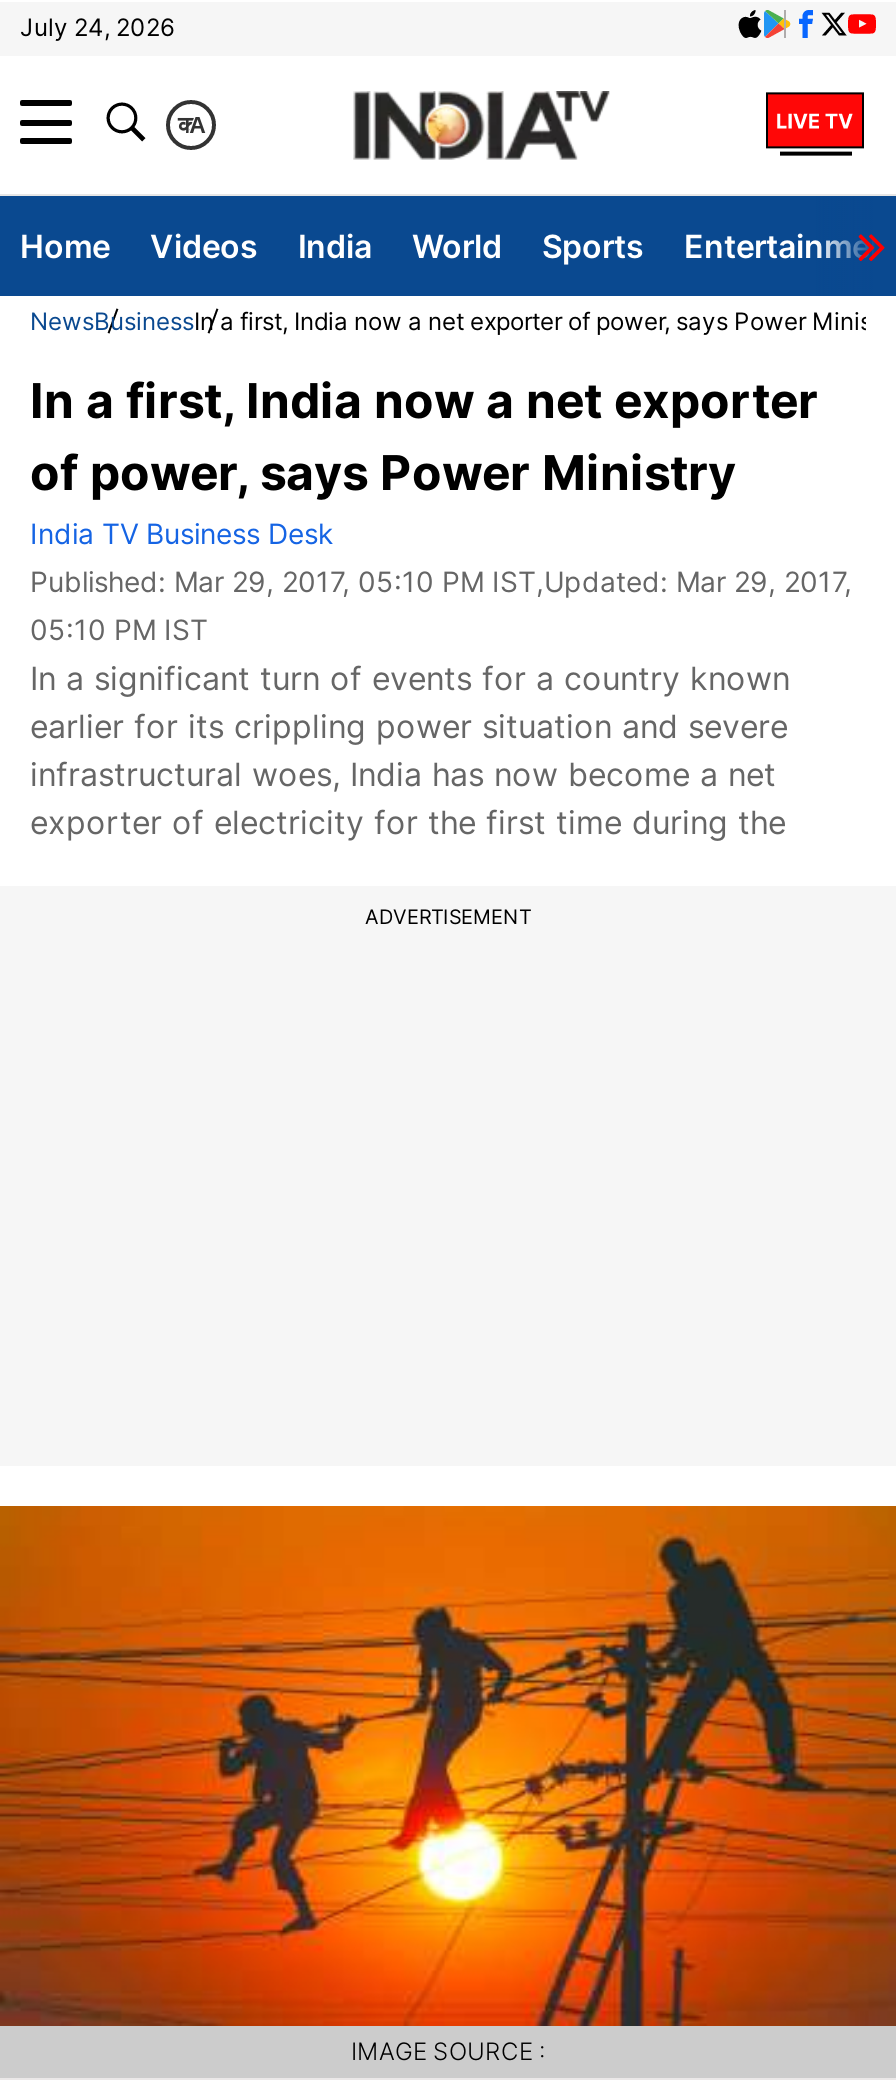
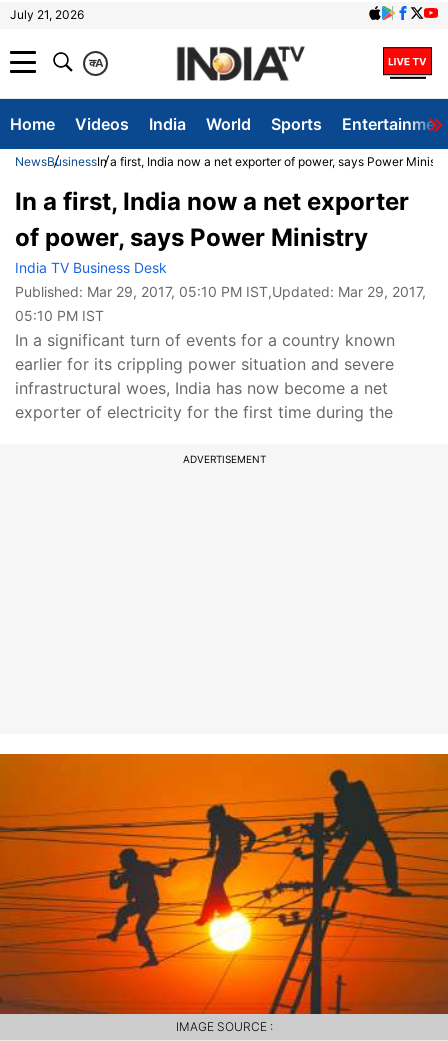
[20,12,174,42] July 24, 2026 -> [10,7,84,22] July 21, 2026

